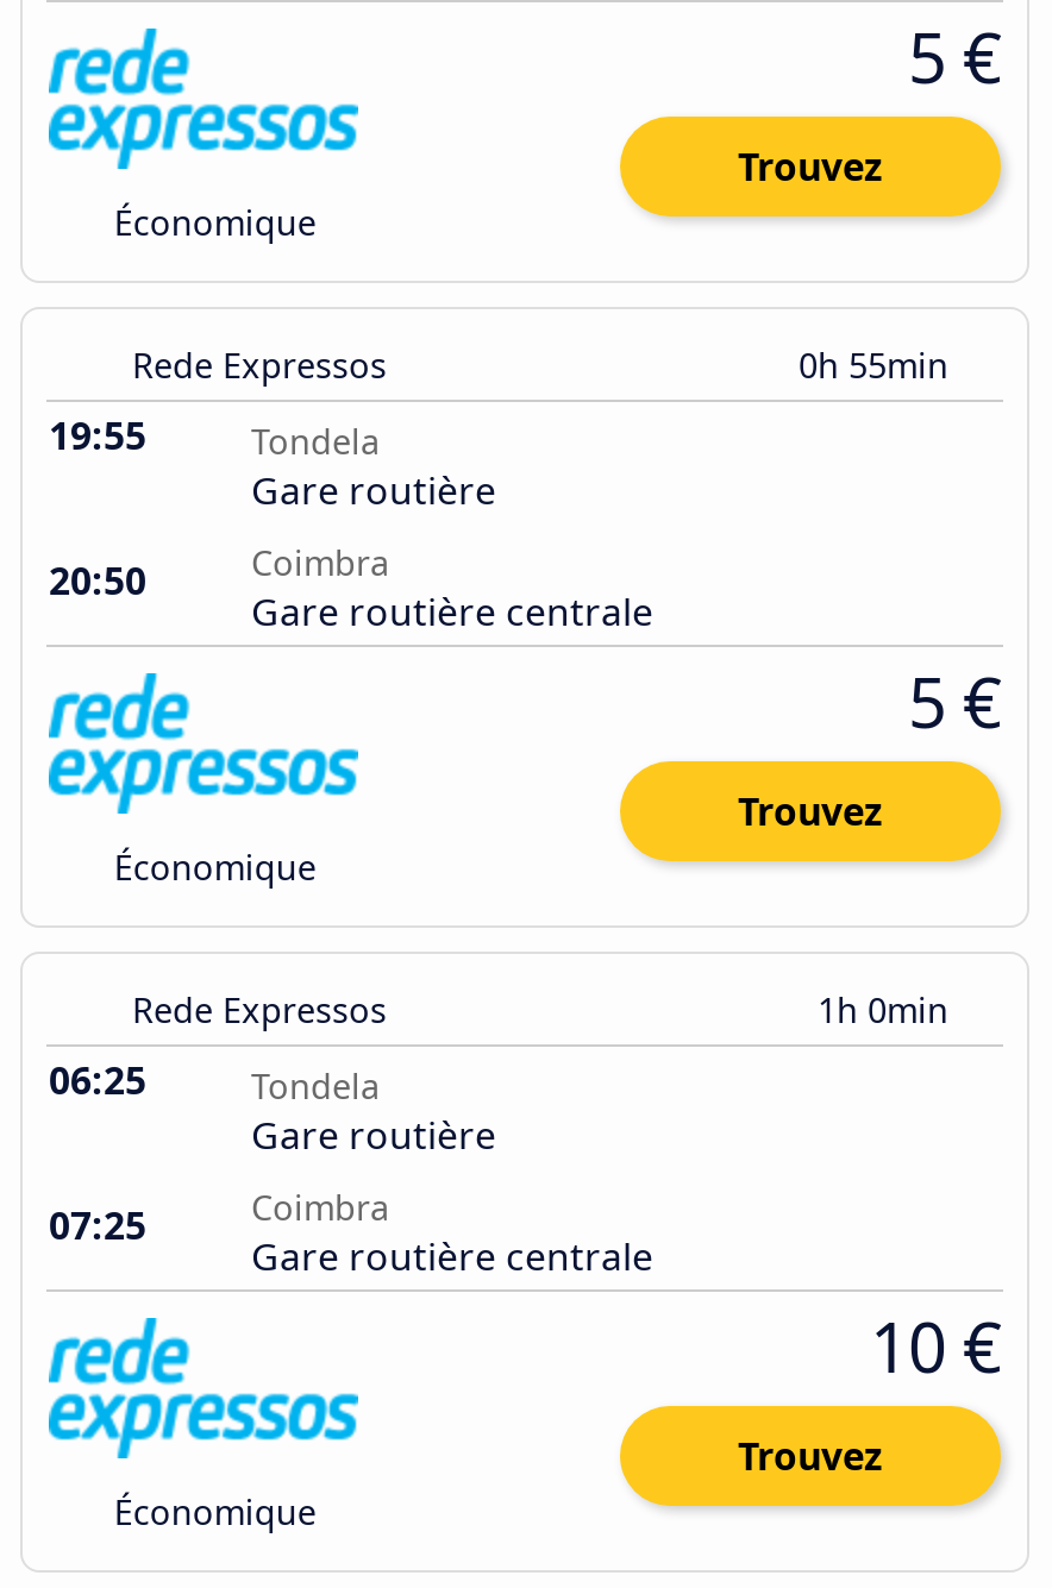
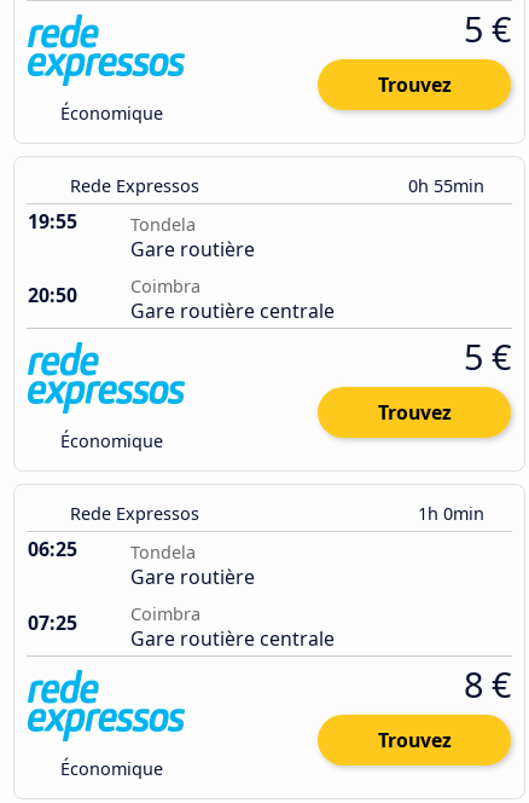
[870,1299,1001,1392] 10 € -> [464,661,511,708] 8 €

